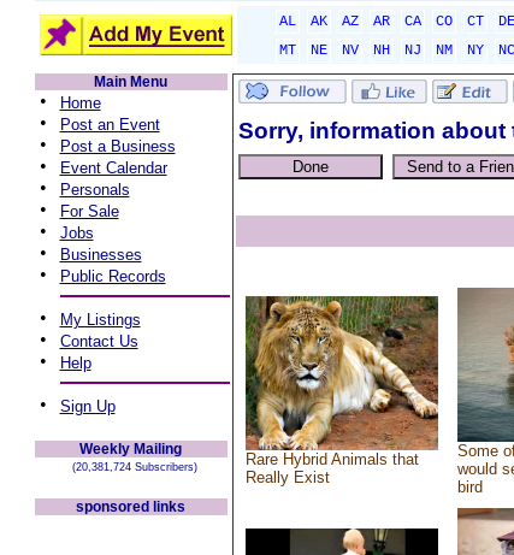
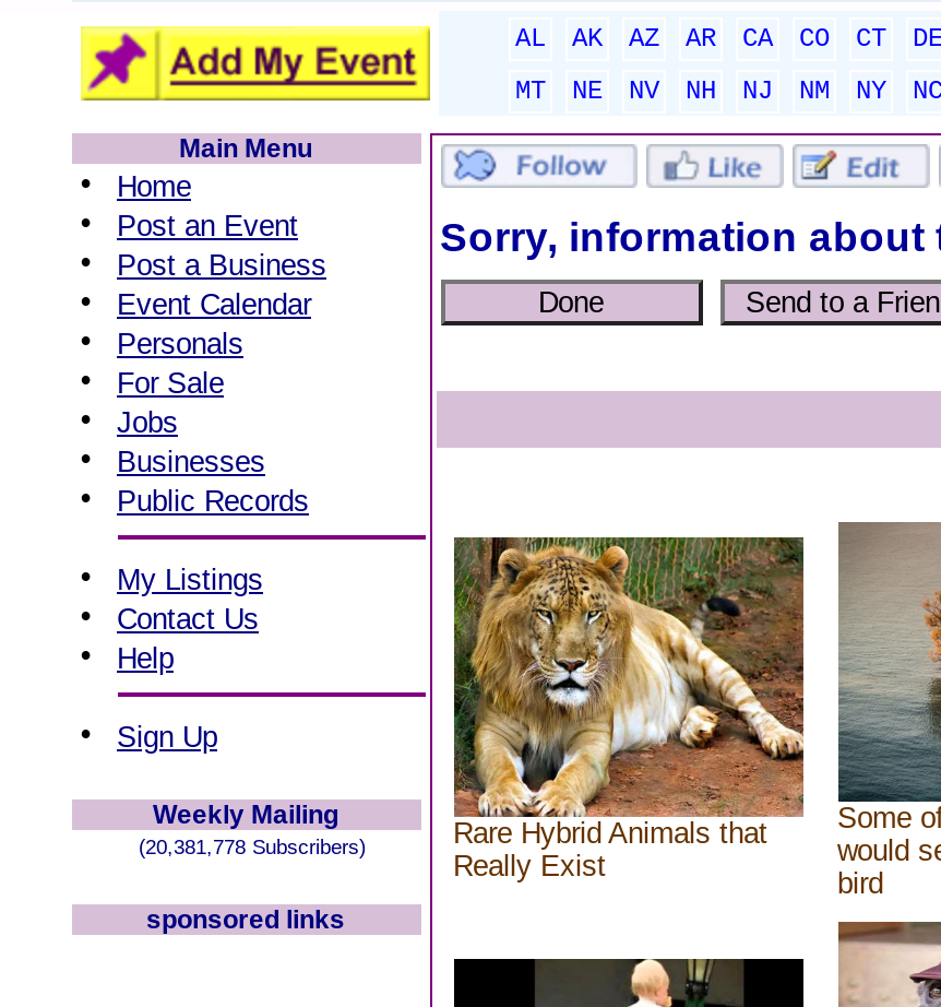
[64,461,197,473] (20,381,724 Subscribers) -> [126,837,366,858] (20,381,778 Subscribers)

